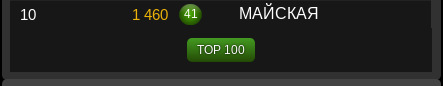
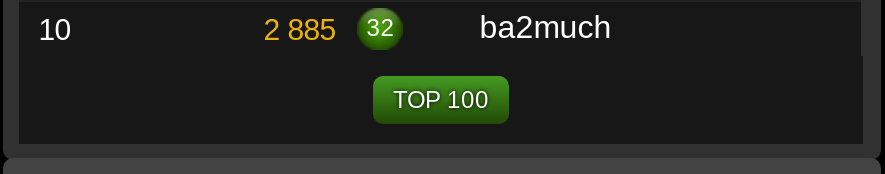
[132,5,319,23] 1 460 | 41 | МАЙСКАЯ -> [264,9,612,45] 2 885 | 32 | ba2much

